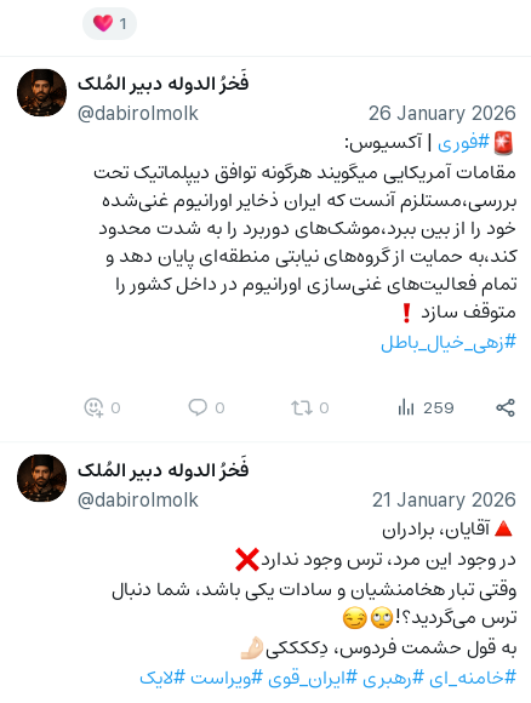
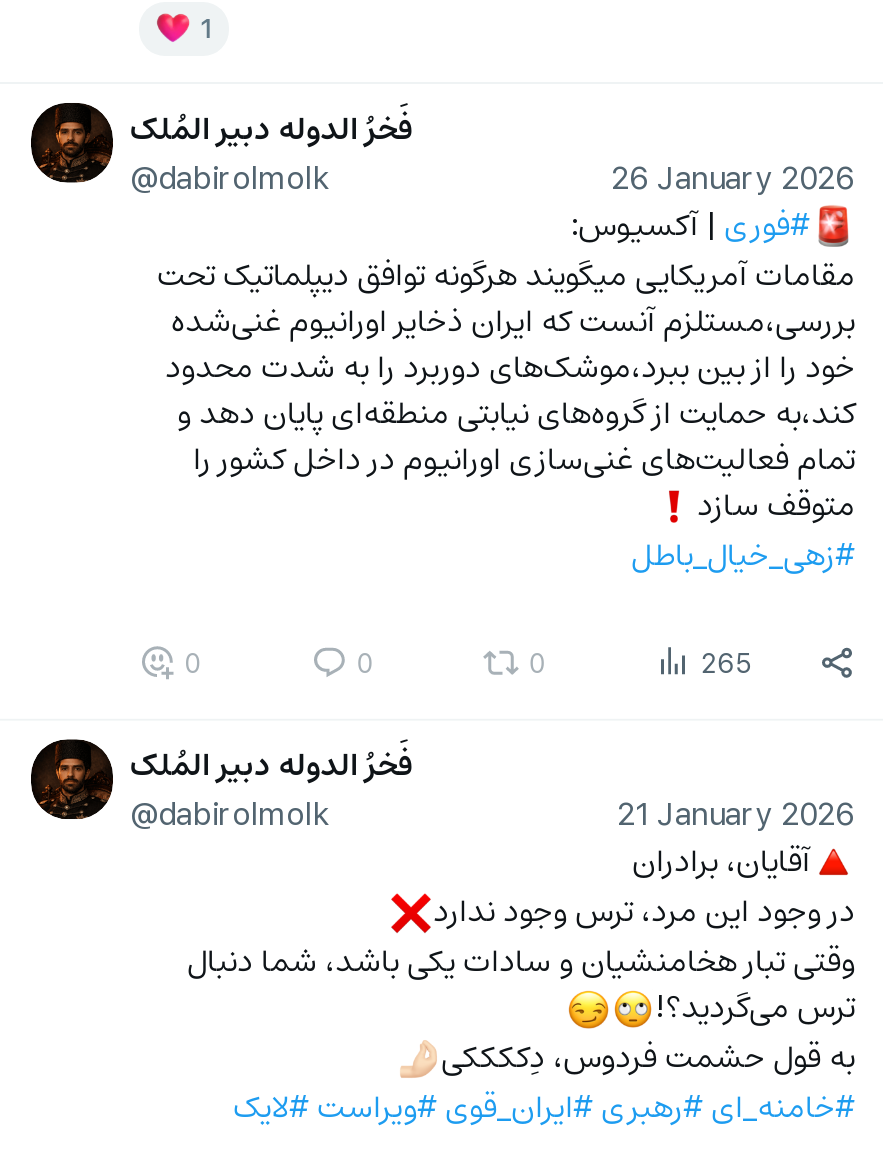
[423,395,455,418] 259 -> [701,642,753,680] 265

